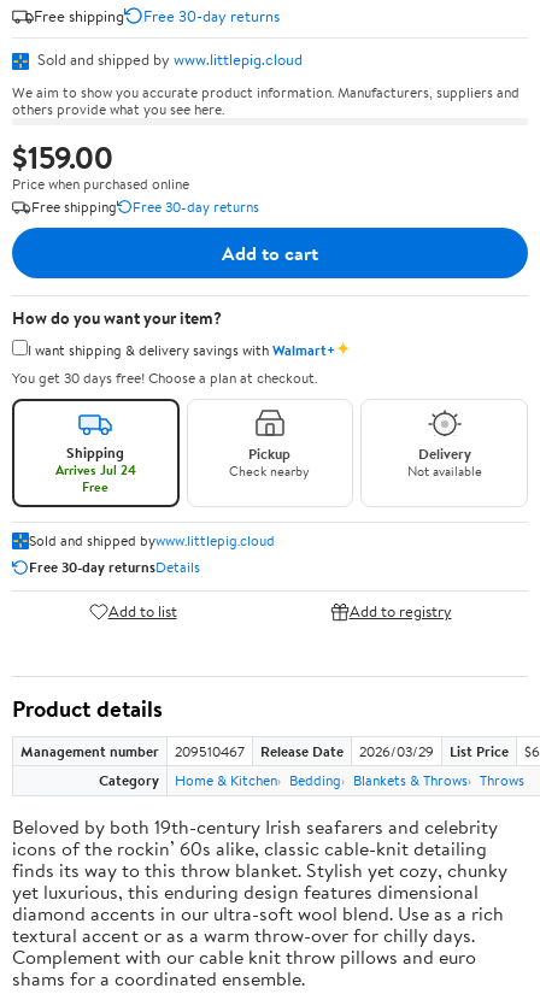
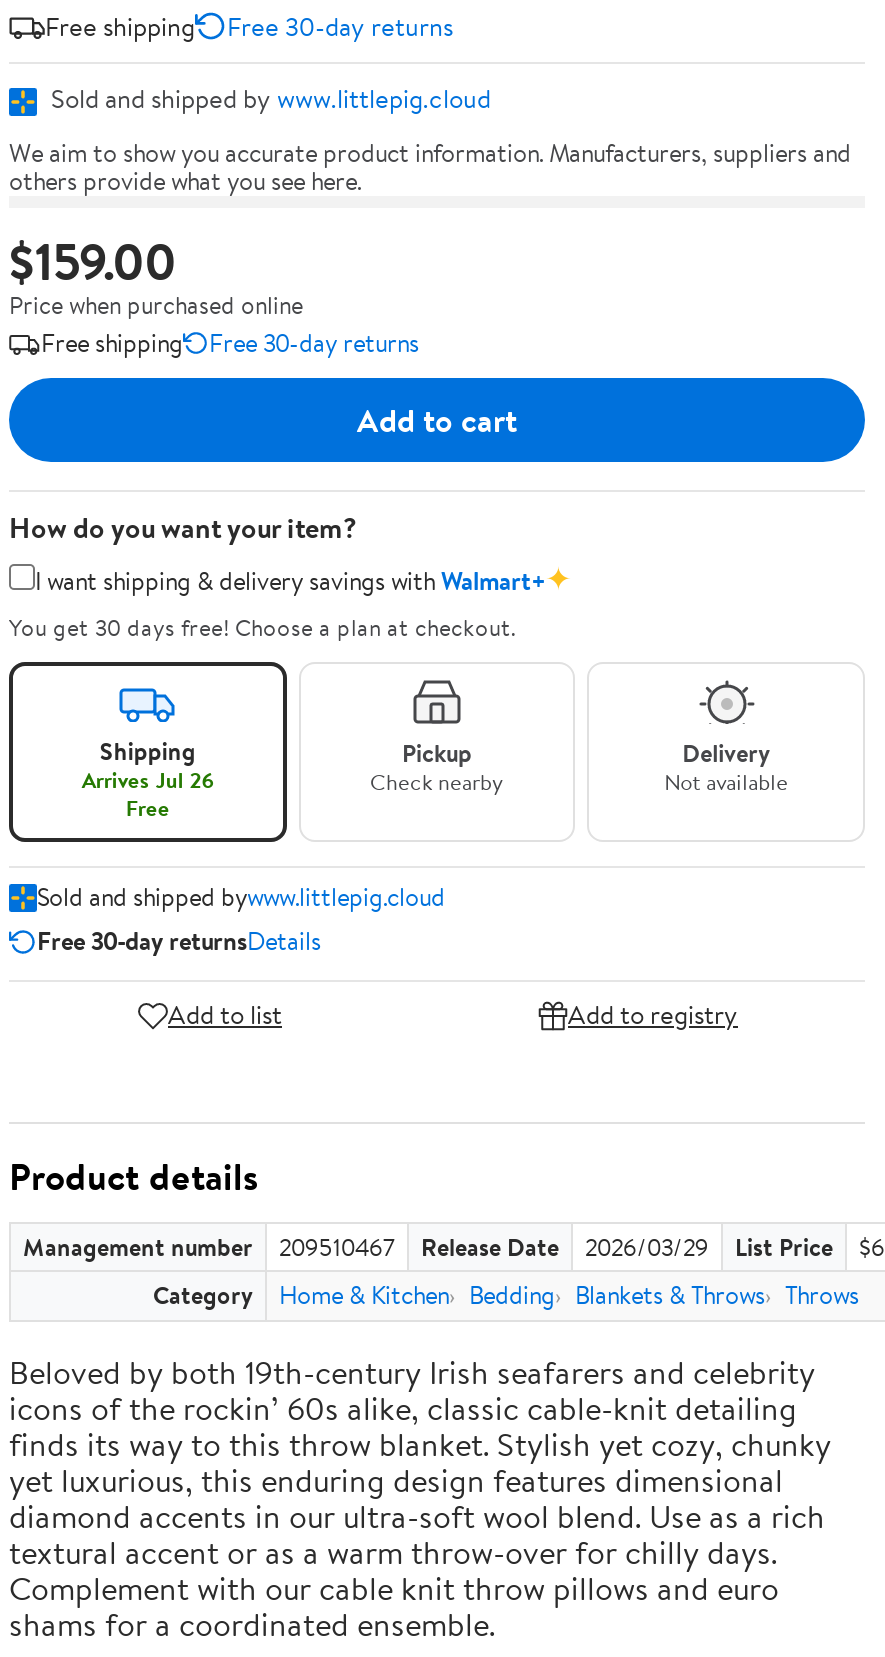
[55,460,136,480] Arrives Jul 24 -> [82,764,214,796] Arrives Jul 26

